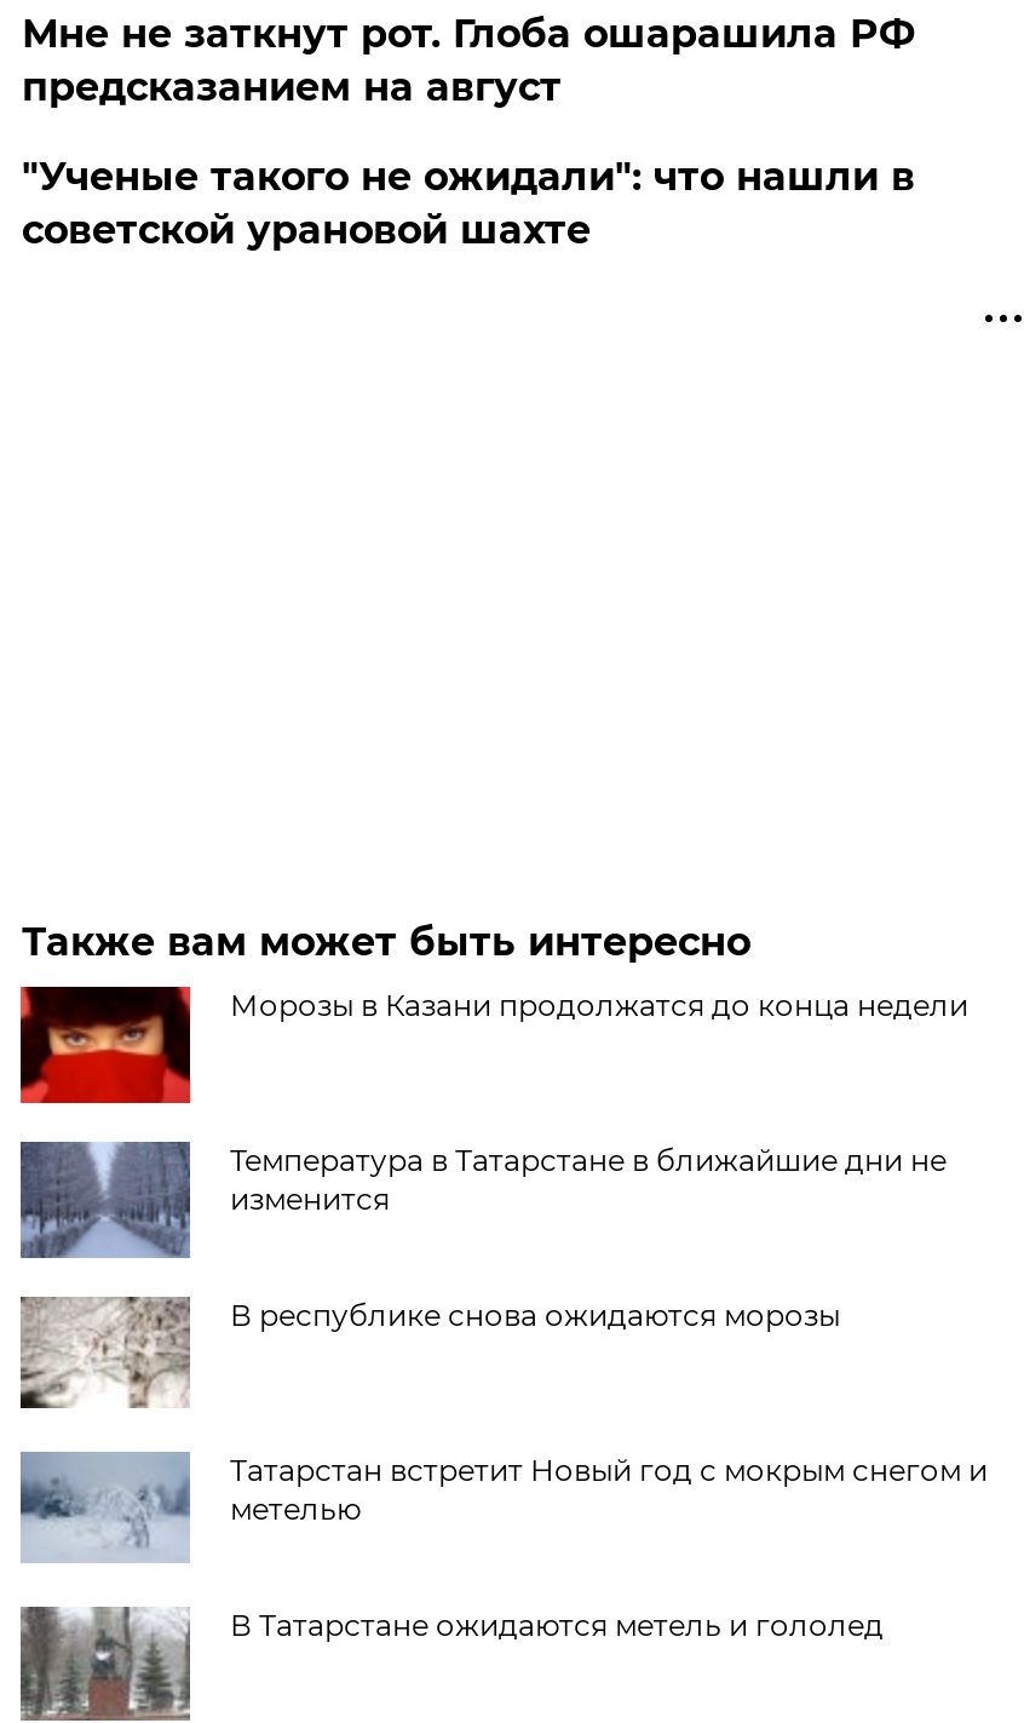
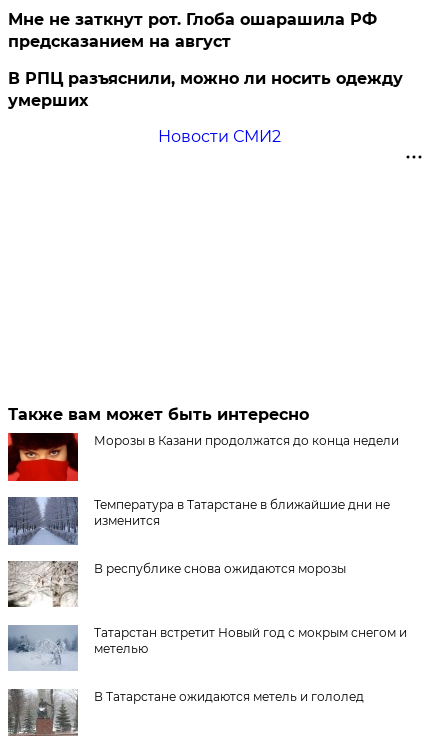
[22,154,915,253] "Ученые такого не ожидали": что нашли в | советской урановой шахте -> [8,69,403,146] В РПЦ разъяснили, можно ли носить одежду | умерших | Новости СМИ2

